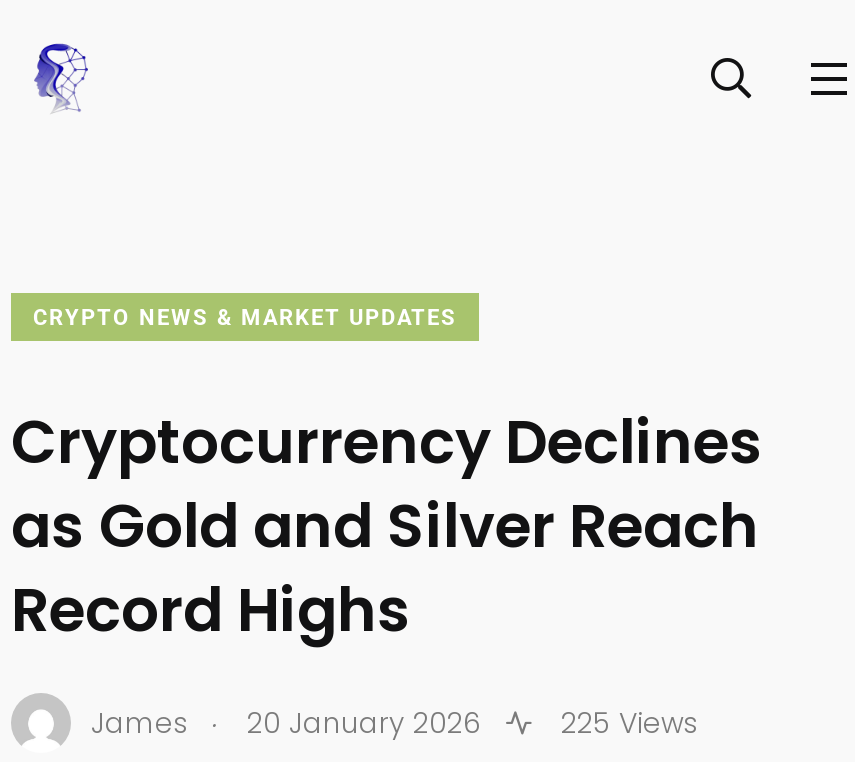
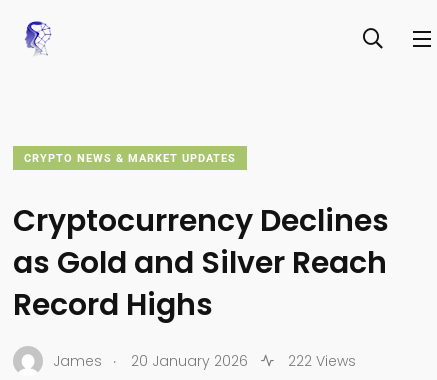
[91,696,699,742] James . 20 January 2026 225 Views -> [53,347,356,370] James . 20 January 2026 222 Views

